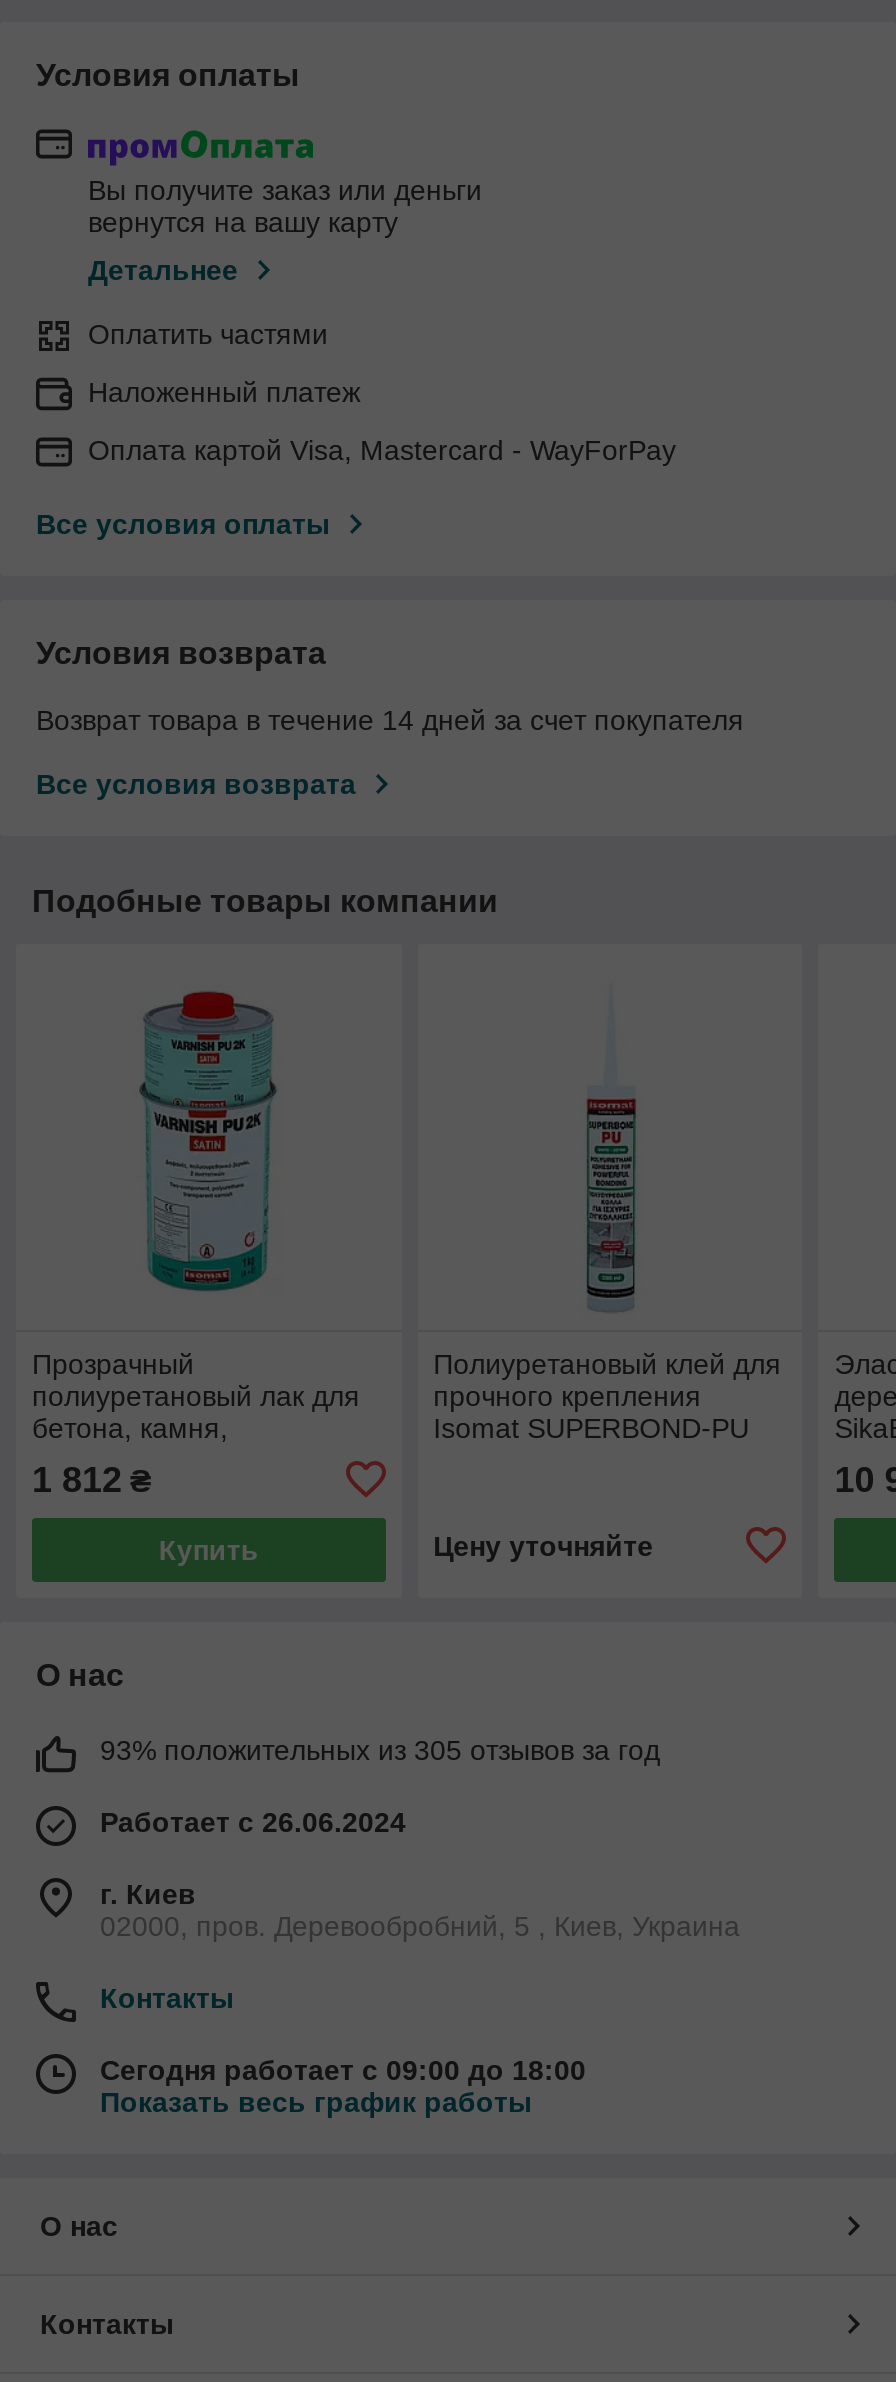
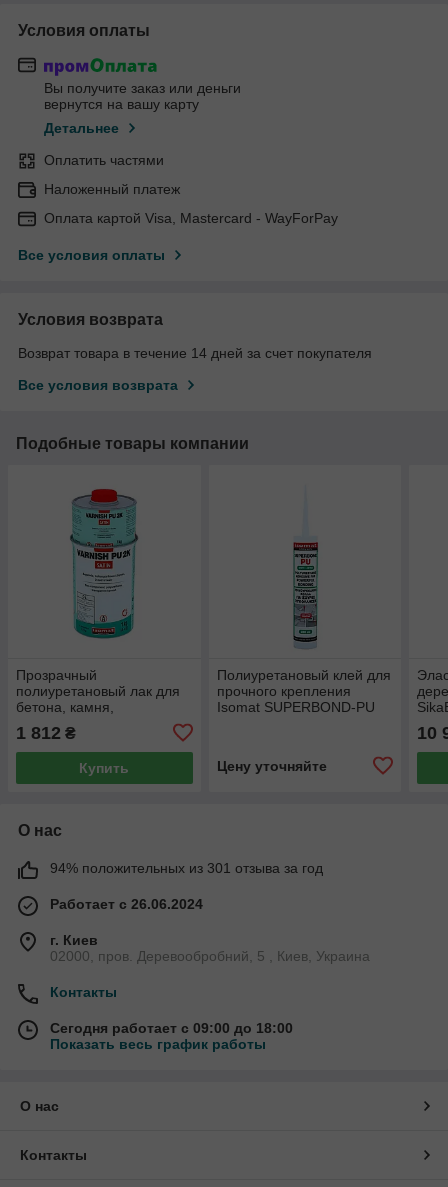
[100,1734,660,1766] 93% положительных из 305 отзывов за год -> [50,860,323,876] 94% положительных из 301 отзыва за год

